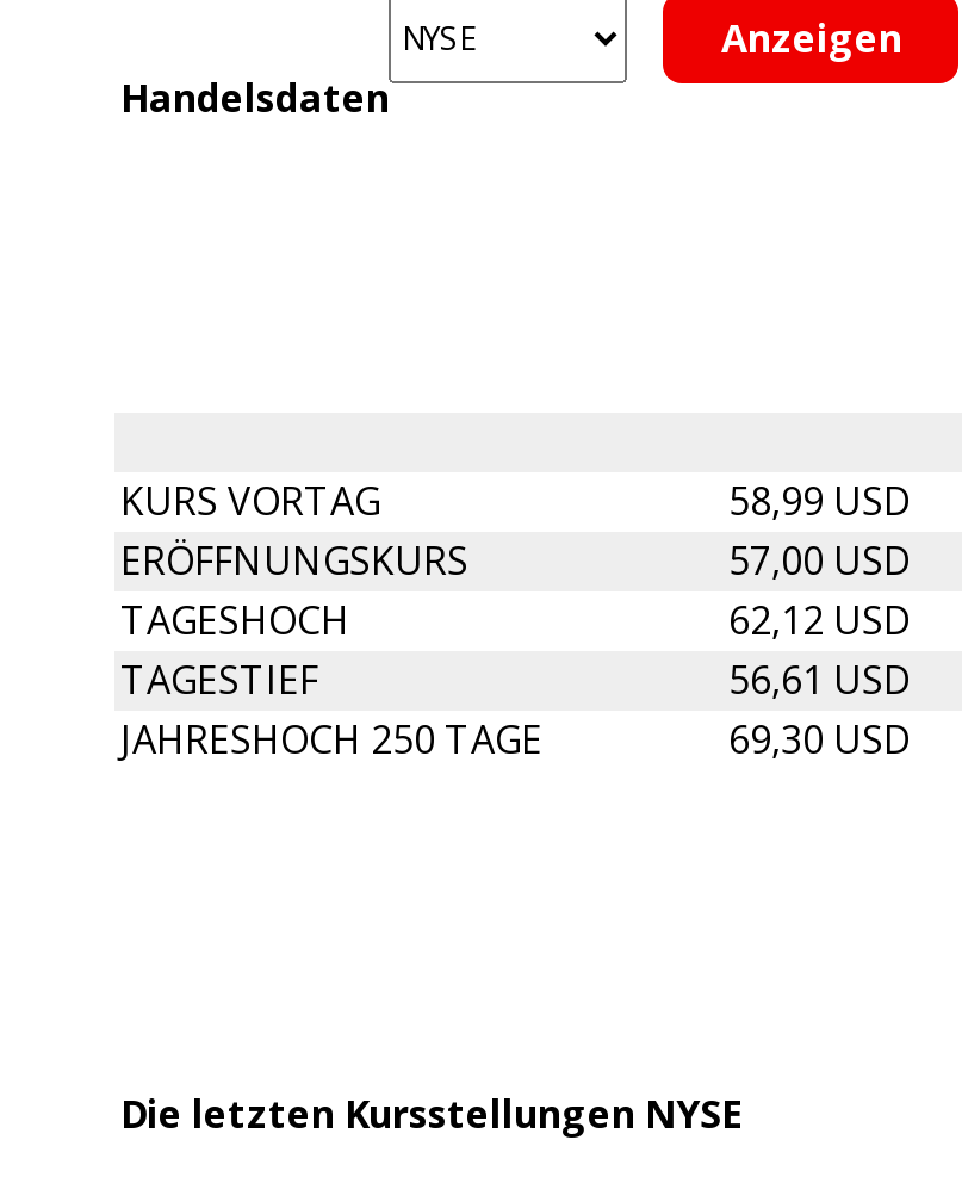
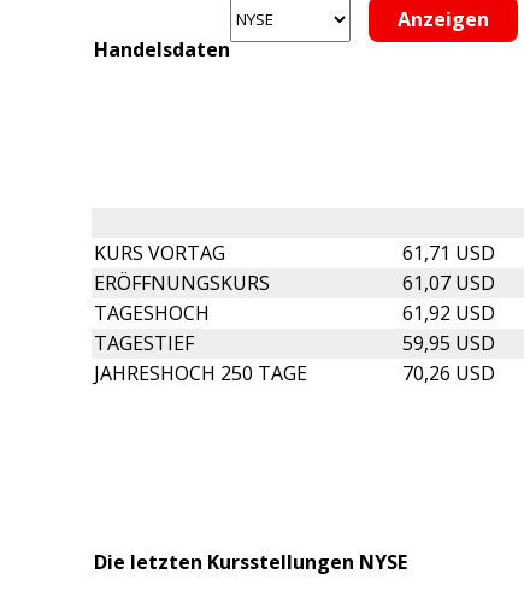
[728,475,912,527] 58,99 USD -> [403,240,496,266] 61,71 USD
[728,534,912,587] 57,00 USD -> [403,270,496,296] 61,07 USD
[728,594,912,646] 62,12 USD -> [403,300,496,326] 61,92 USD
[728,654,912,706] 56,61 USD -> [403,330,496,356] 59,95 USD
[728,713,912,766] 69,30 USD -> [403,360,496,386] 70,26 USD

